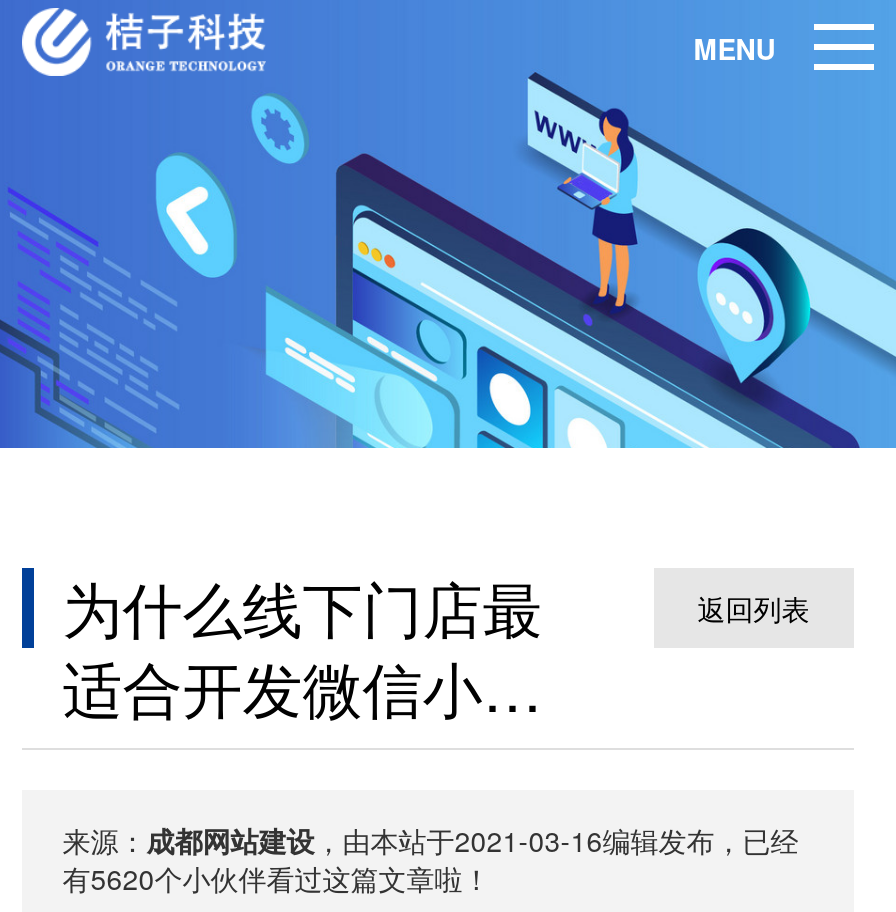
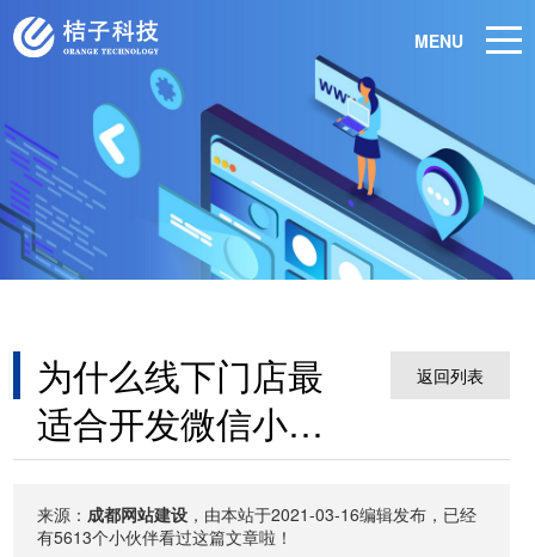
[62,858,490,898] 有5620个小伙伴看过这篇文章啦！ -> [37,525,293,549] 有5613个小伙伴看过这篇文章啦！

